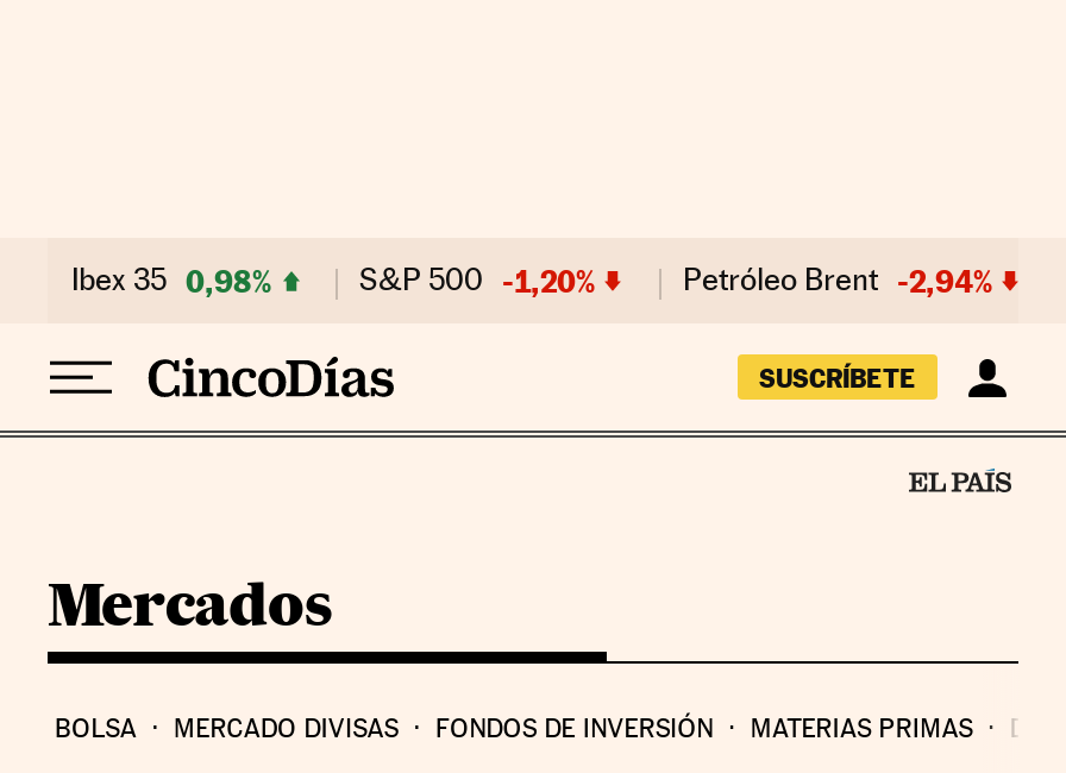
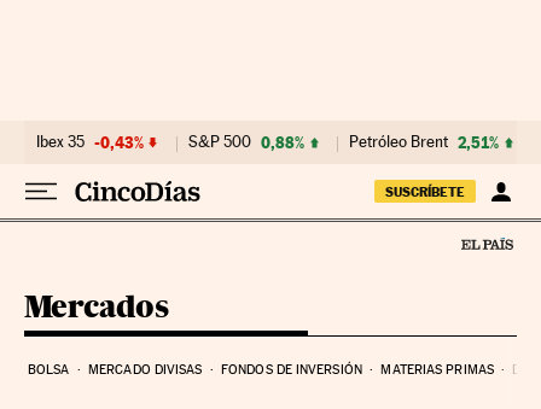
[71,262,271,300] Ibex 35 0,98% -> [36,133,144,152] Ibex 35 -0,43%
[359,262,595,300] S&P 500 -1,20% -> [188,133,304,152] S&P 500 0,88%
[683,262,992,300] Petróleo Brent -2,94% -> [349,133,499,152] Petróleo Brent 2,51%

